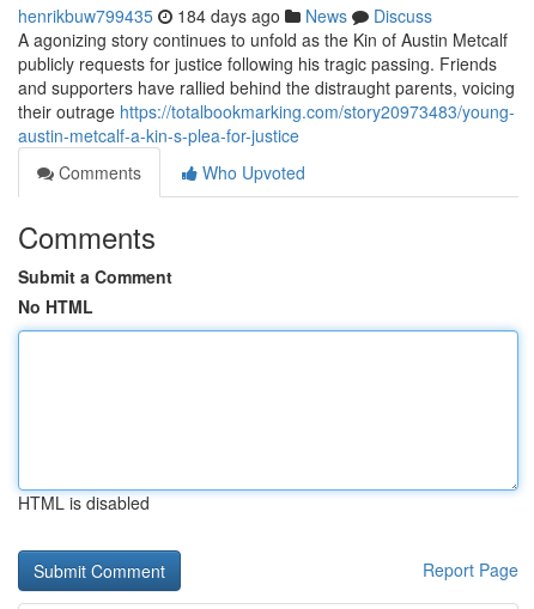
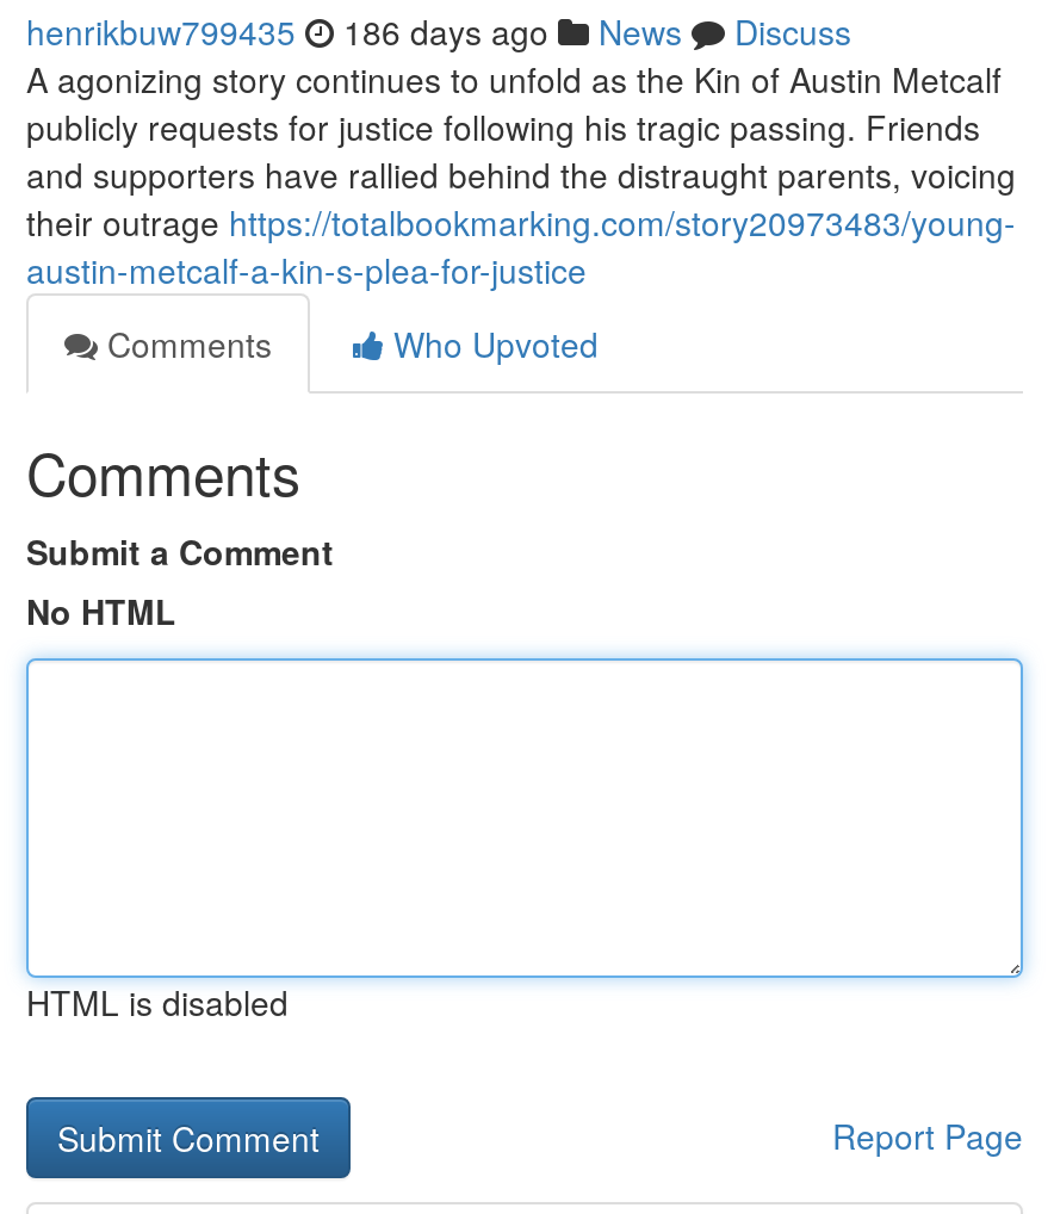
[18,4,432,28] henrikbuw799435 184 days ago News Discuss -> [26,7,851,55] henrikbuw799435 186 days ago News Discuss

